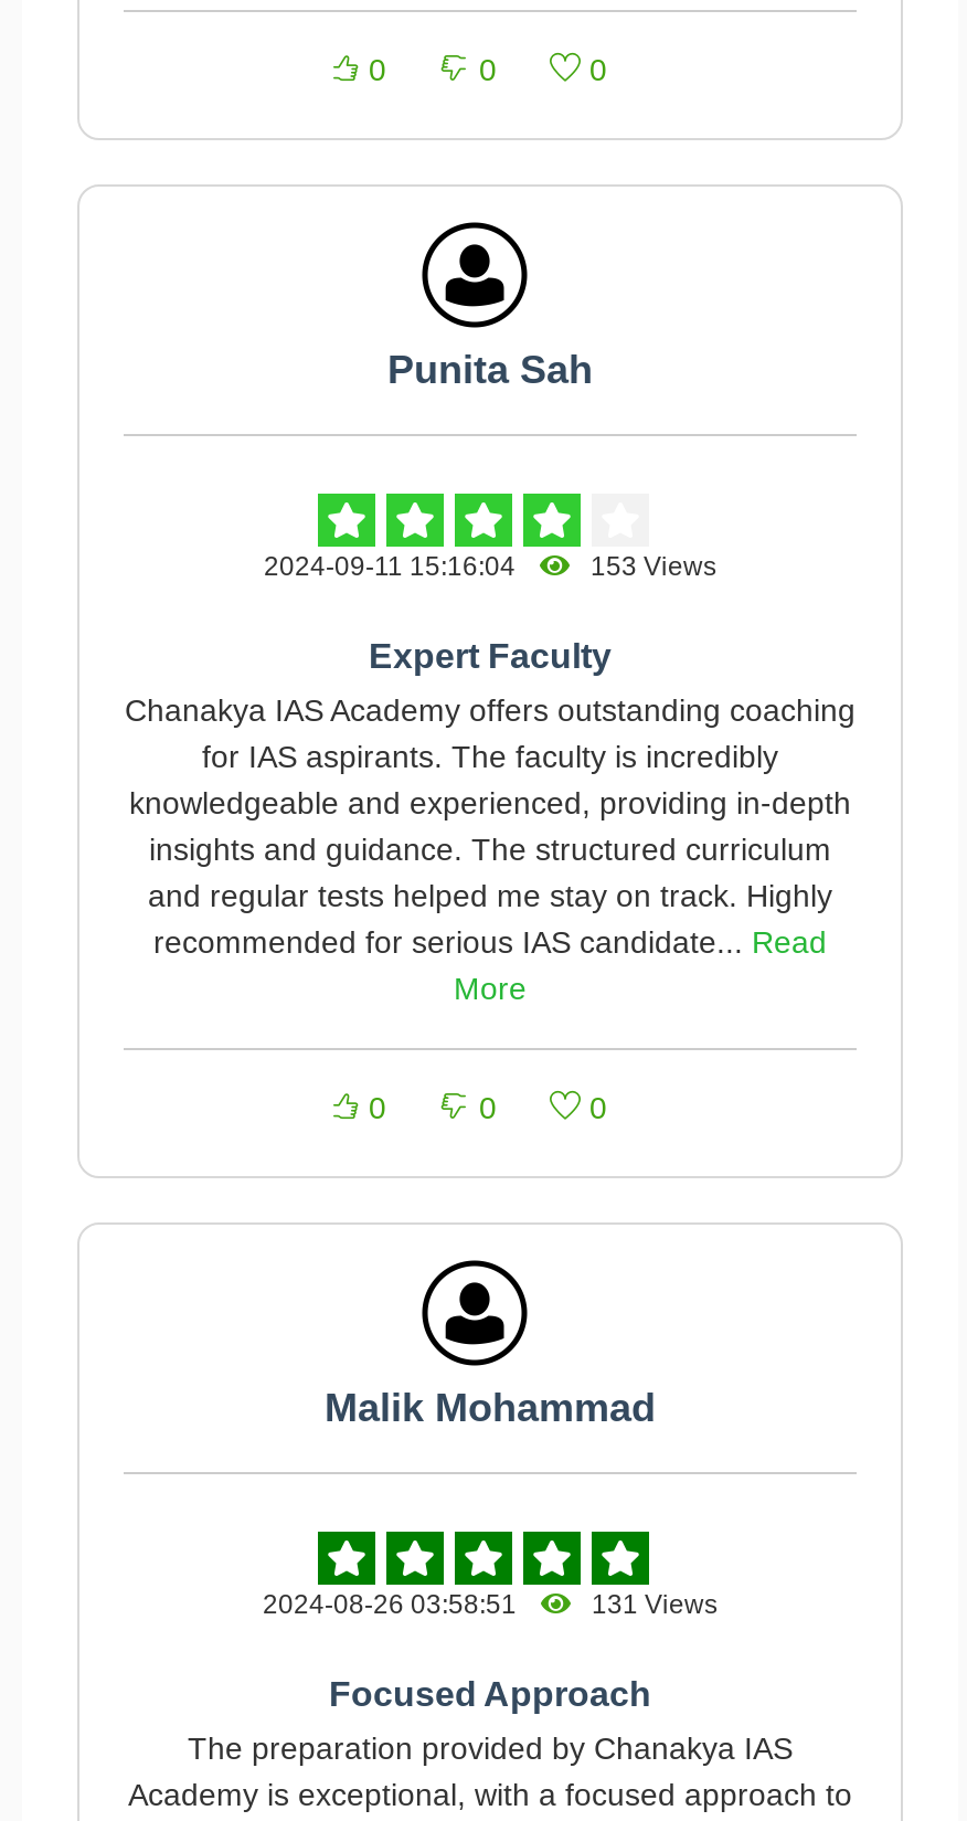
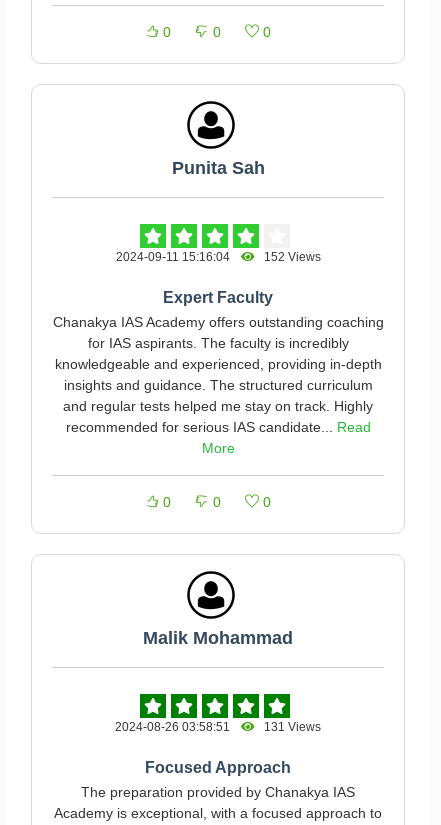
[264,551,716,582] 2024-09-11 15:16:04 153 Views -> [115,250,320,264] 2024-09-11 15:16:04 152 Views

